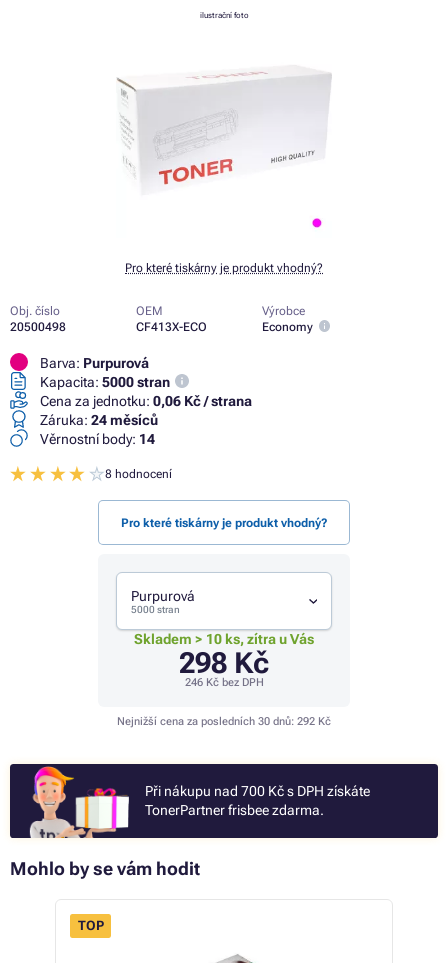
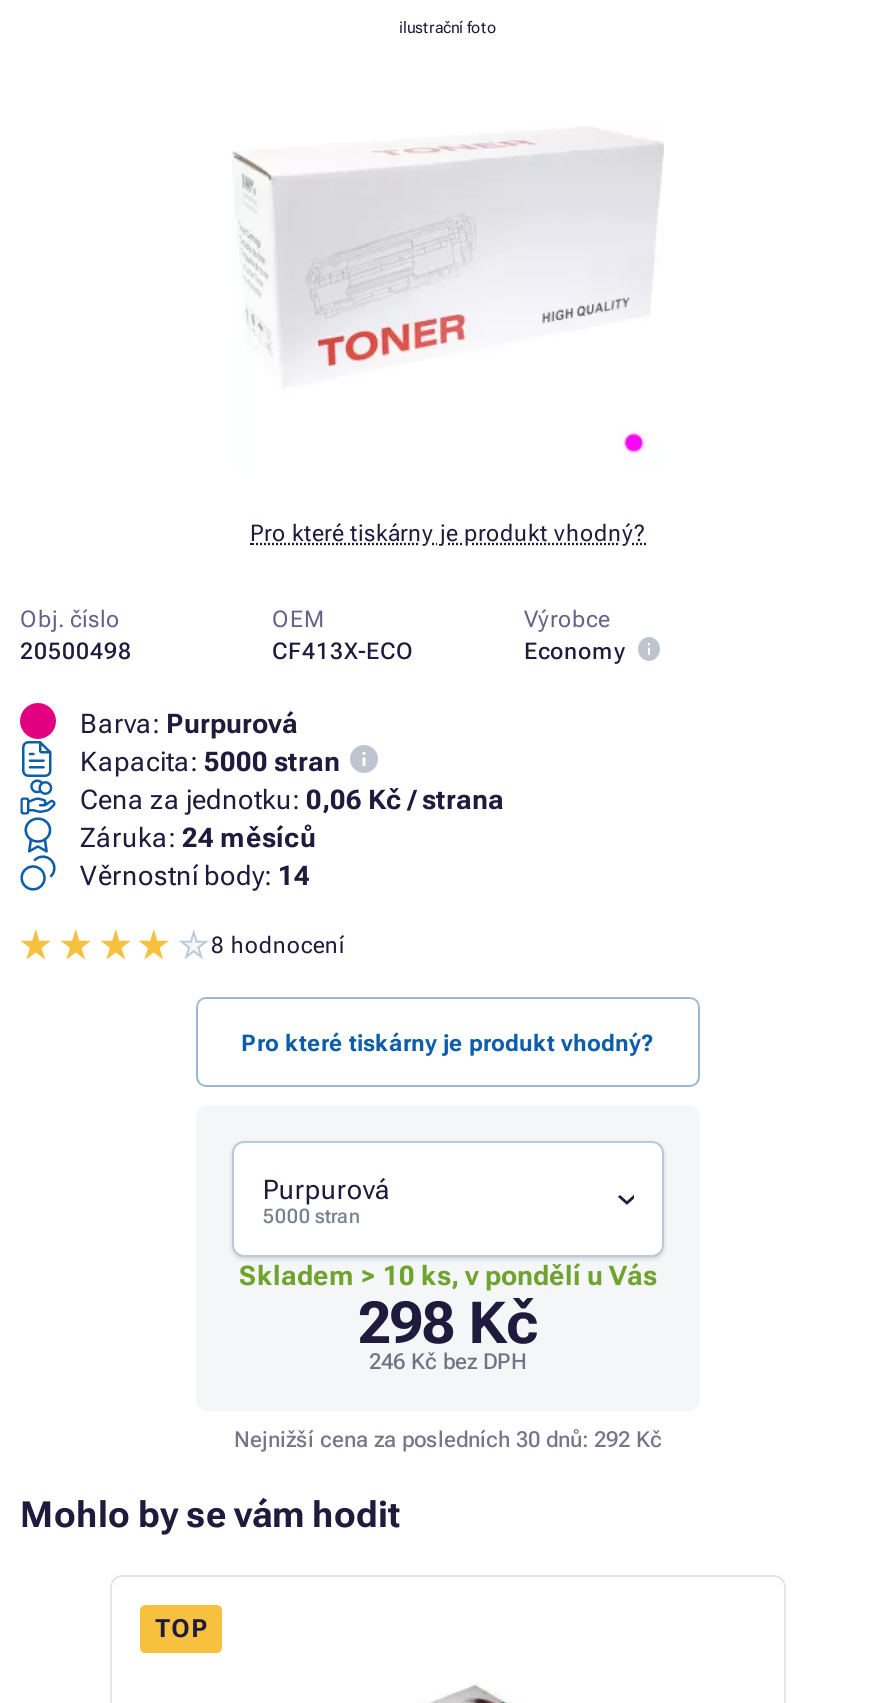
[134,631,314,647] Skladem > 10 ks, zítra u Vás -> [239,1259,657,1291] Skladem > 10 ks, v pondělí u Vás
[9,763,439,839] [image] | Při nákupu nad 700 Kč s DPH získáte | TonerPartner frisbee zdarma. -> none

